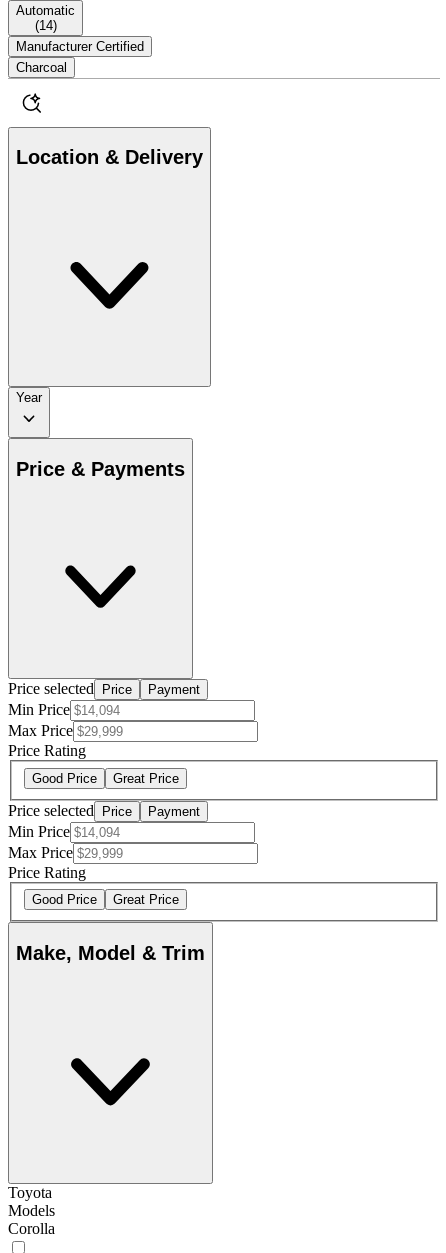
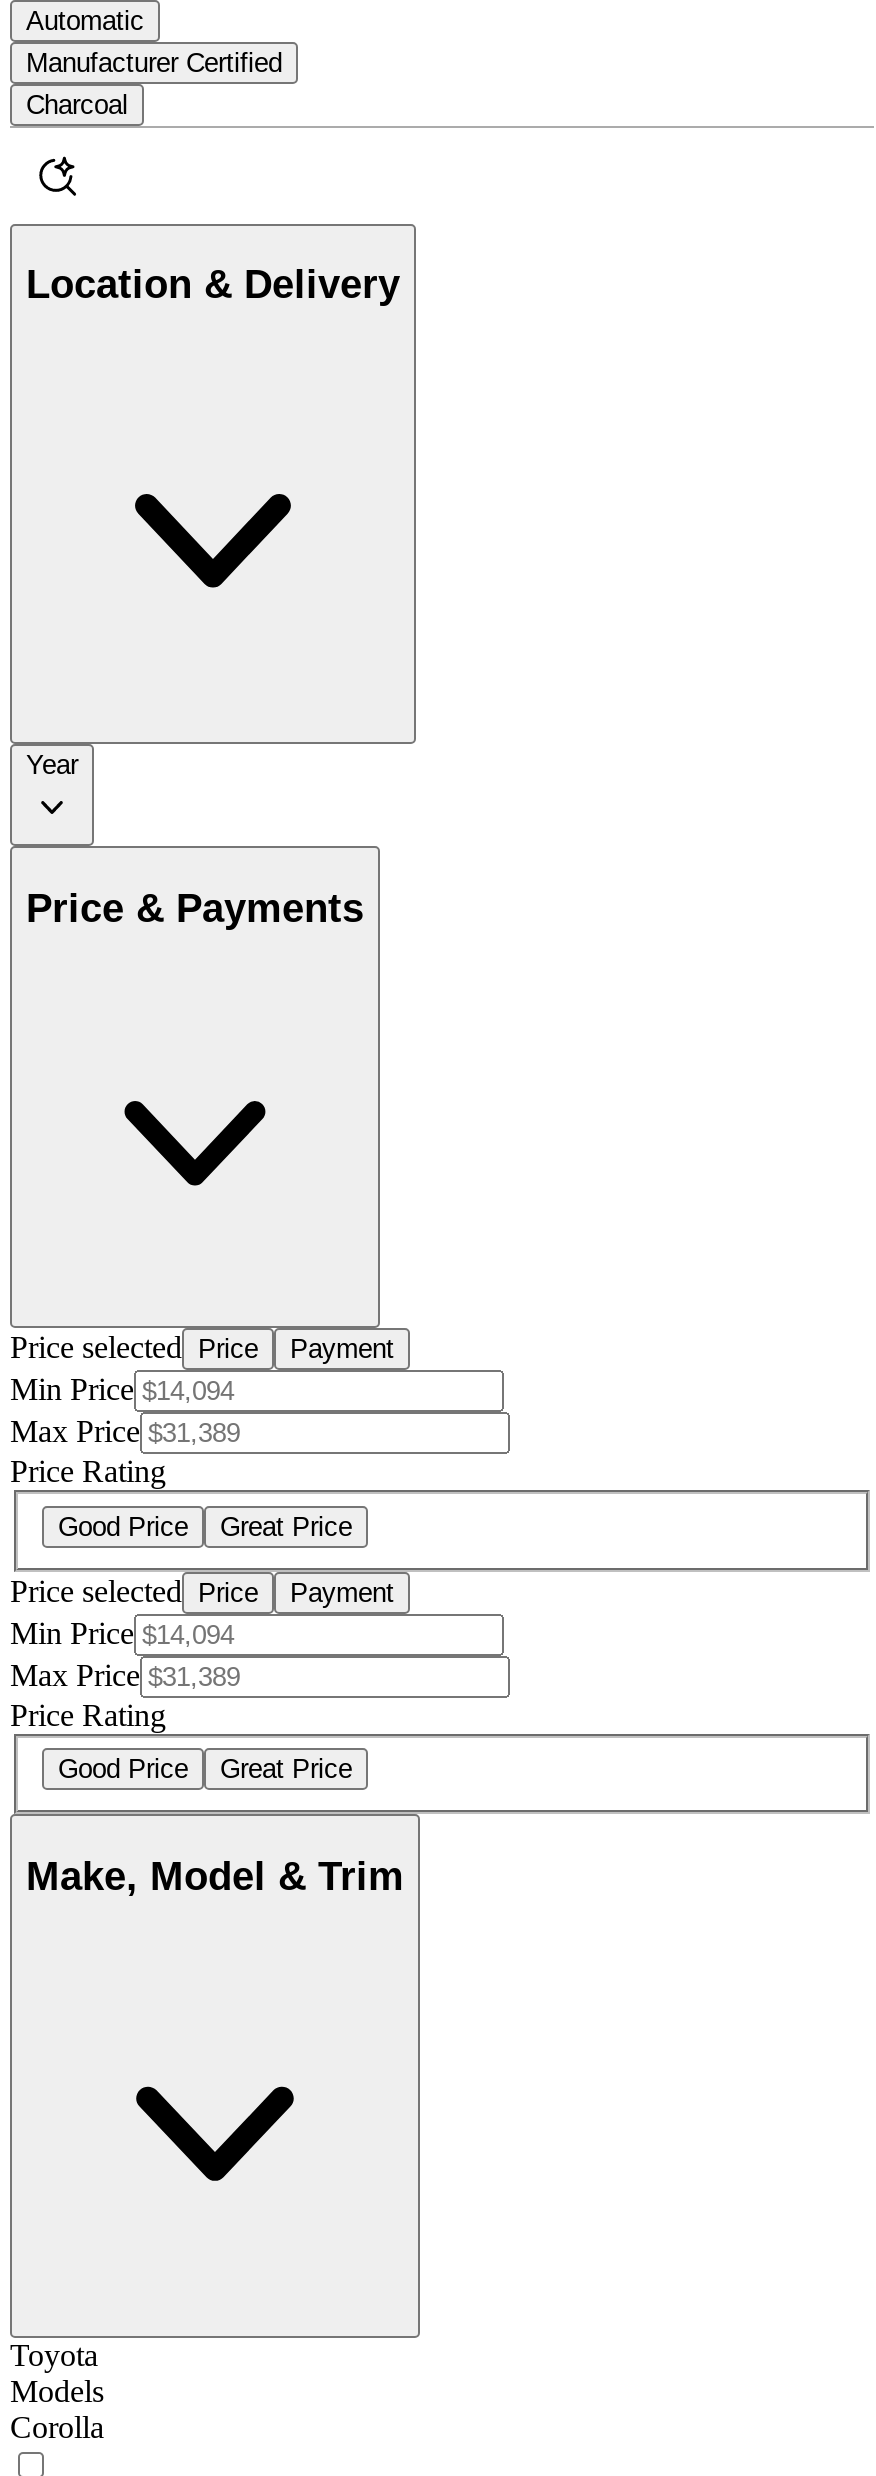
[34,18,56,33] (14) -> none

